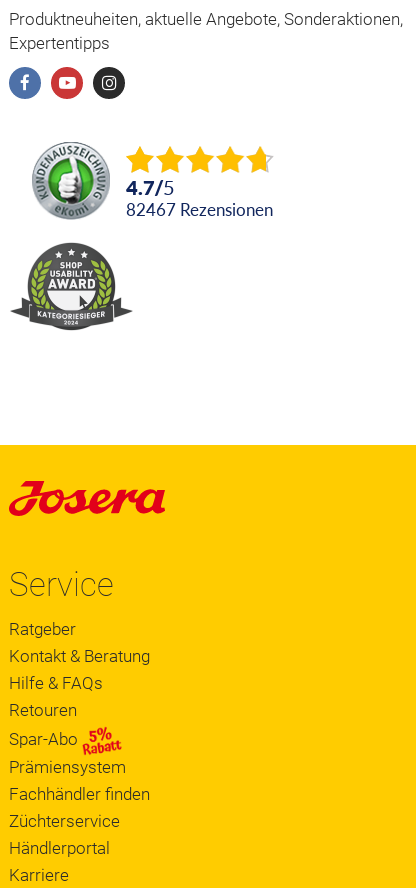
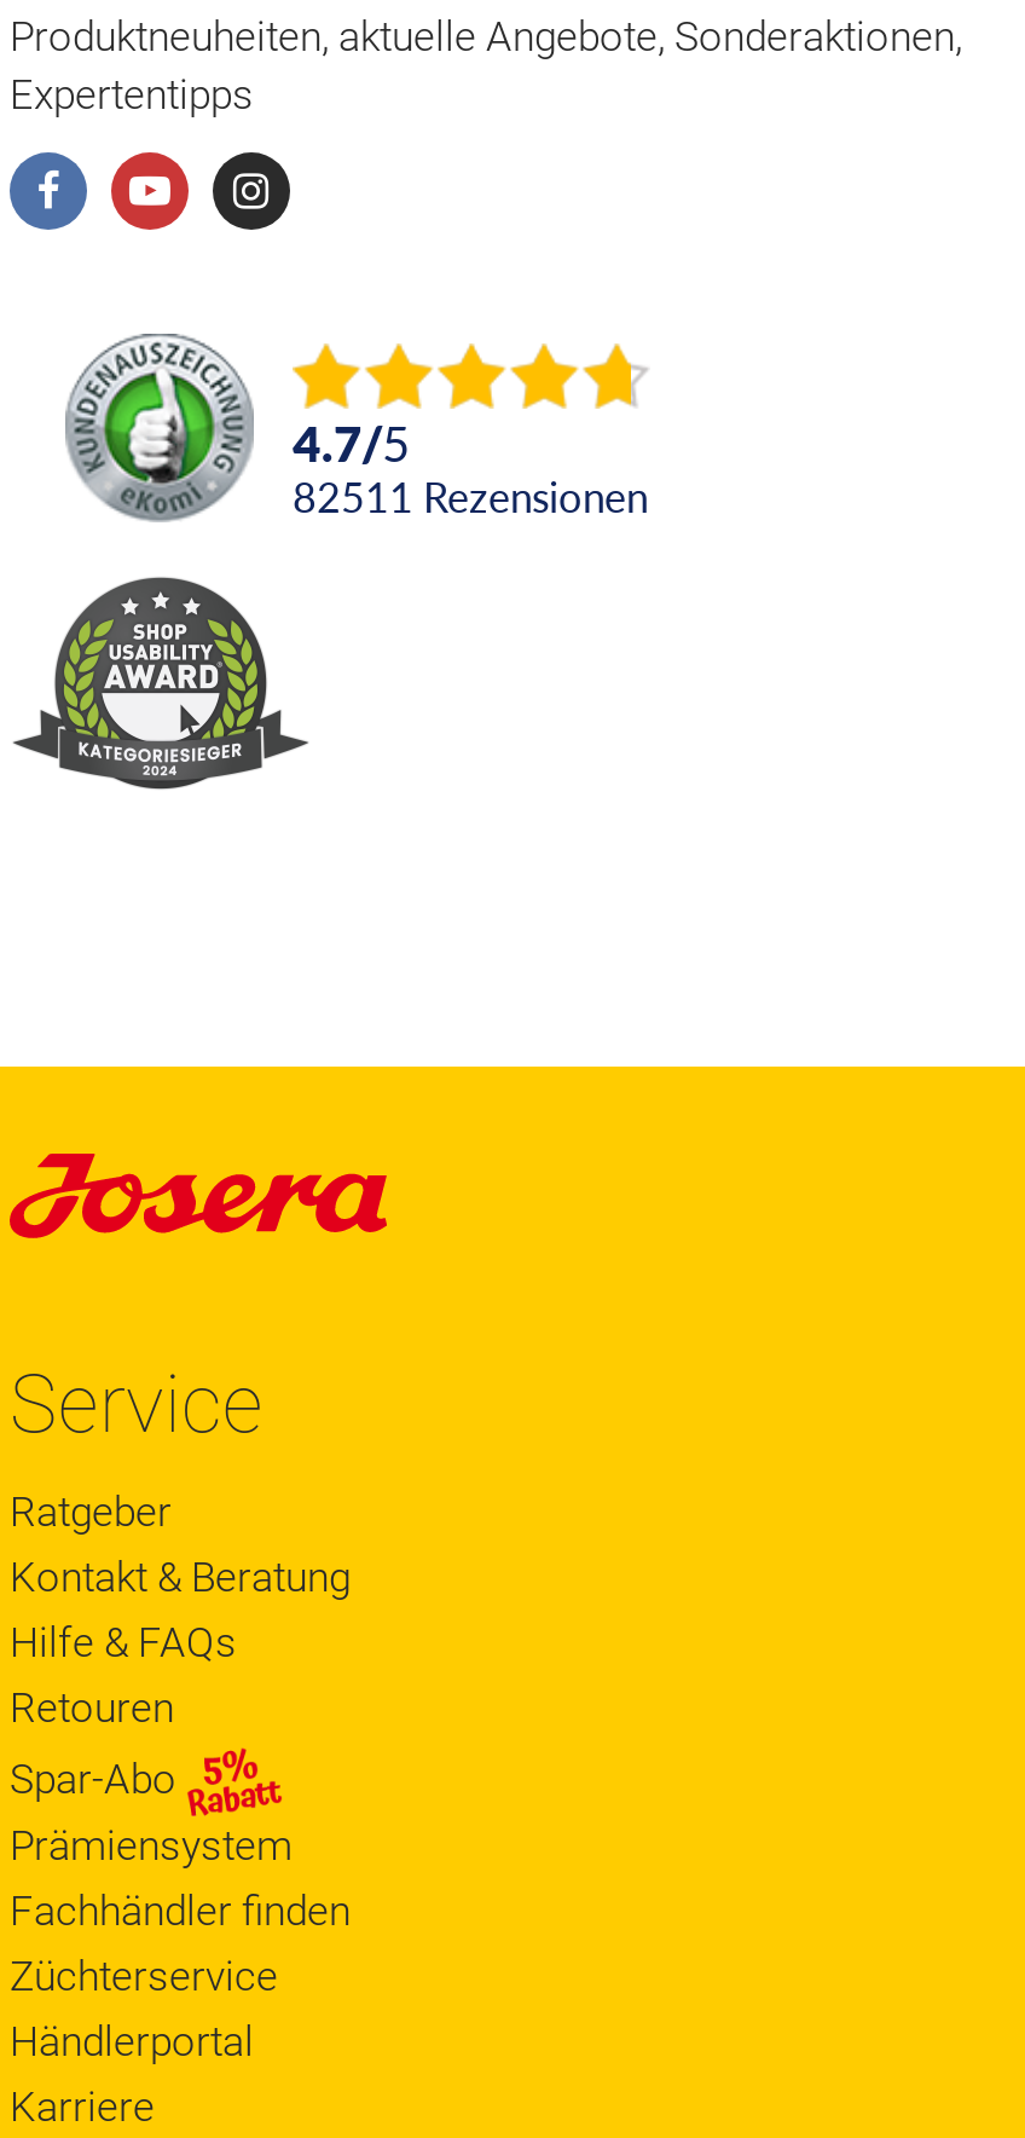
[126,199,273,220] 82467 Rezensionen -> [293,471,648,521] 82511 Rezensionen

